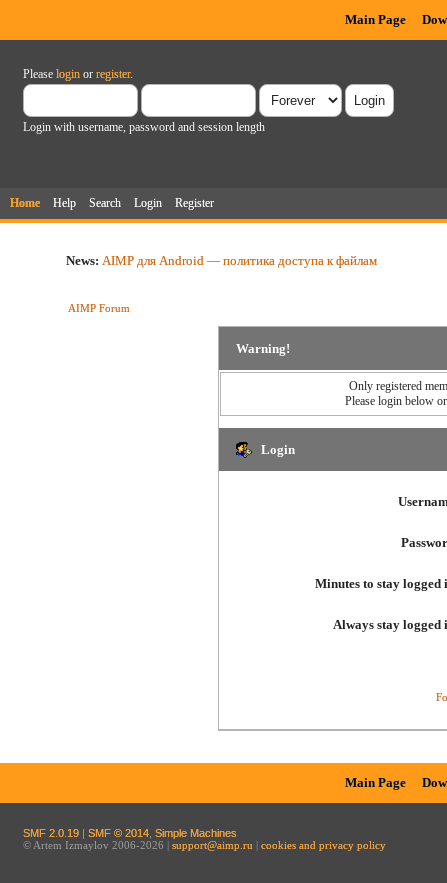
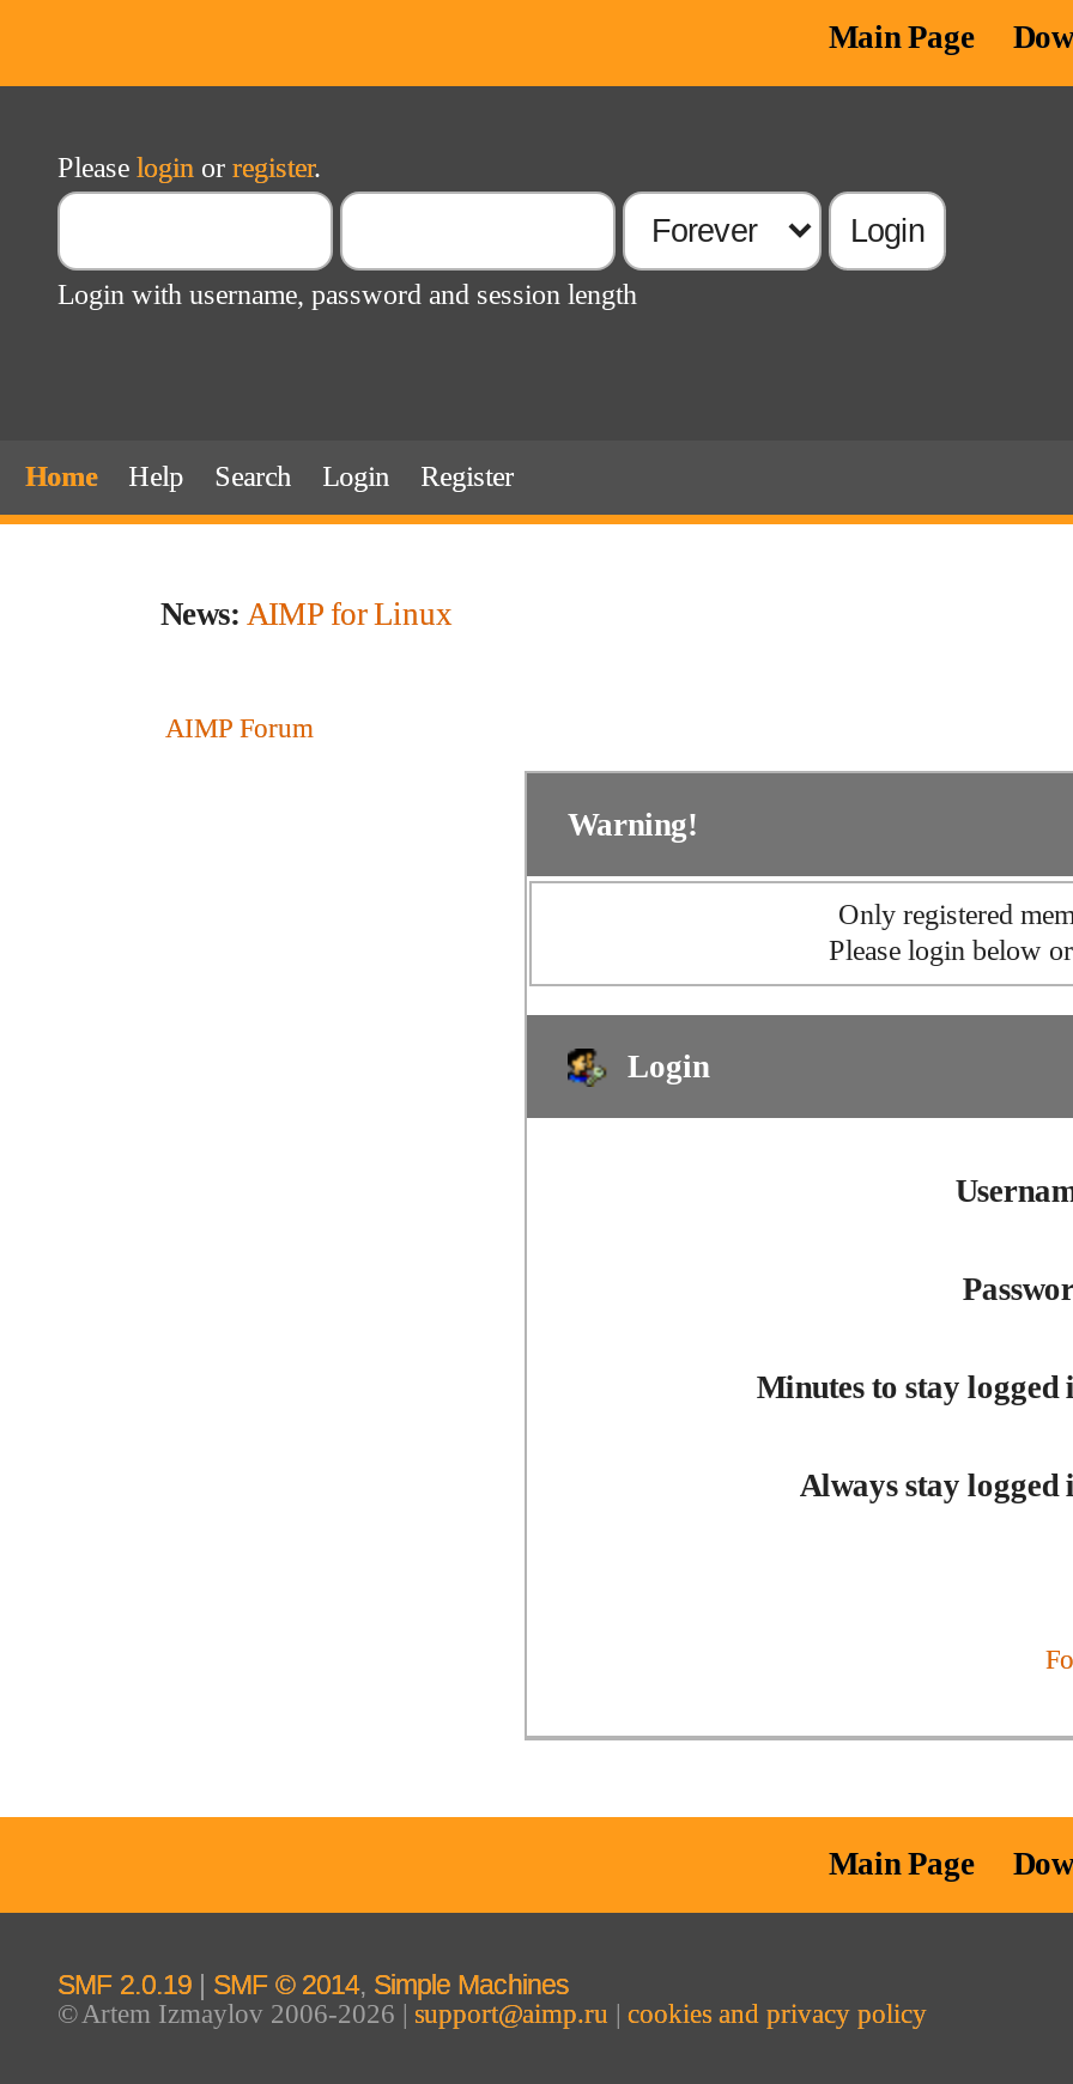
[66,253,377,268] News: AIMP для Android — политика доступа к файлам -> [160,596,453,632] News: AIMP for Linux

